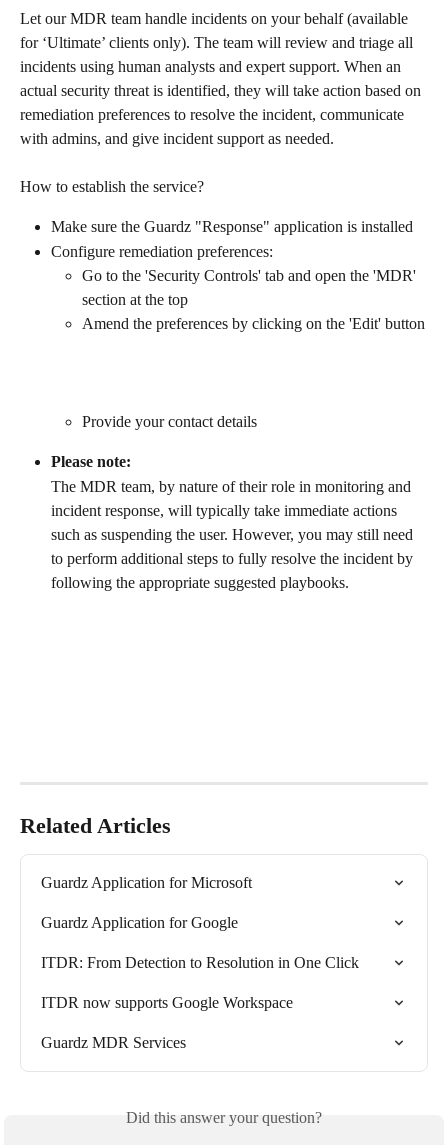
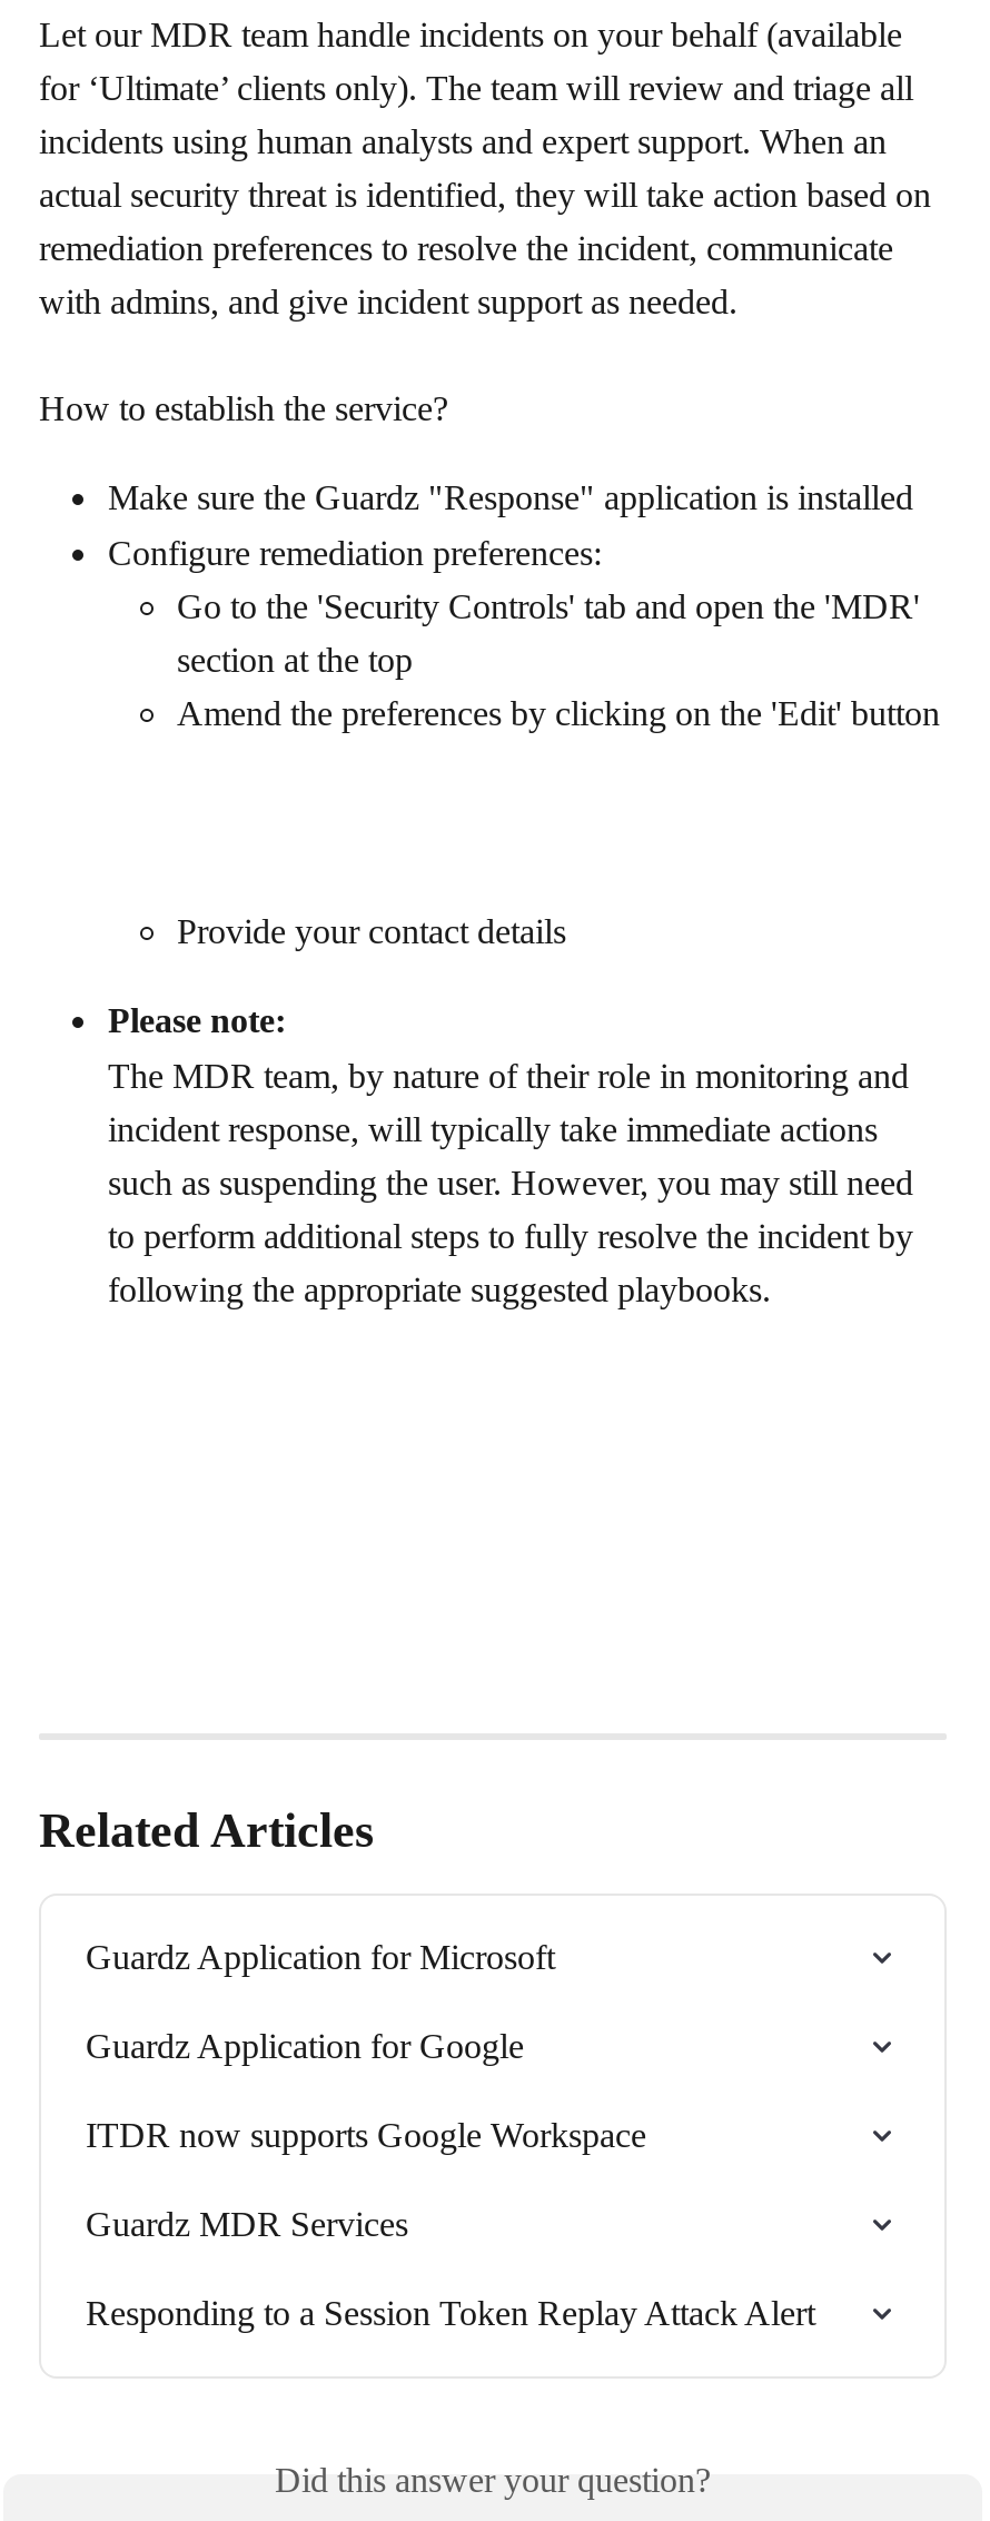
[41,954,359,971] ITDR: From Detection to Resolution in One Click -> none
moved [41,994,293,1051] -> [86,2115,646,2242]: ITDR now supports Google Workspace | Guardz MDR Services
none -> [86,2293,815,2331] Responding to a Session Token Replay Attack Alert

